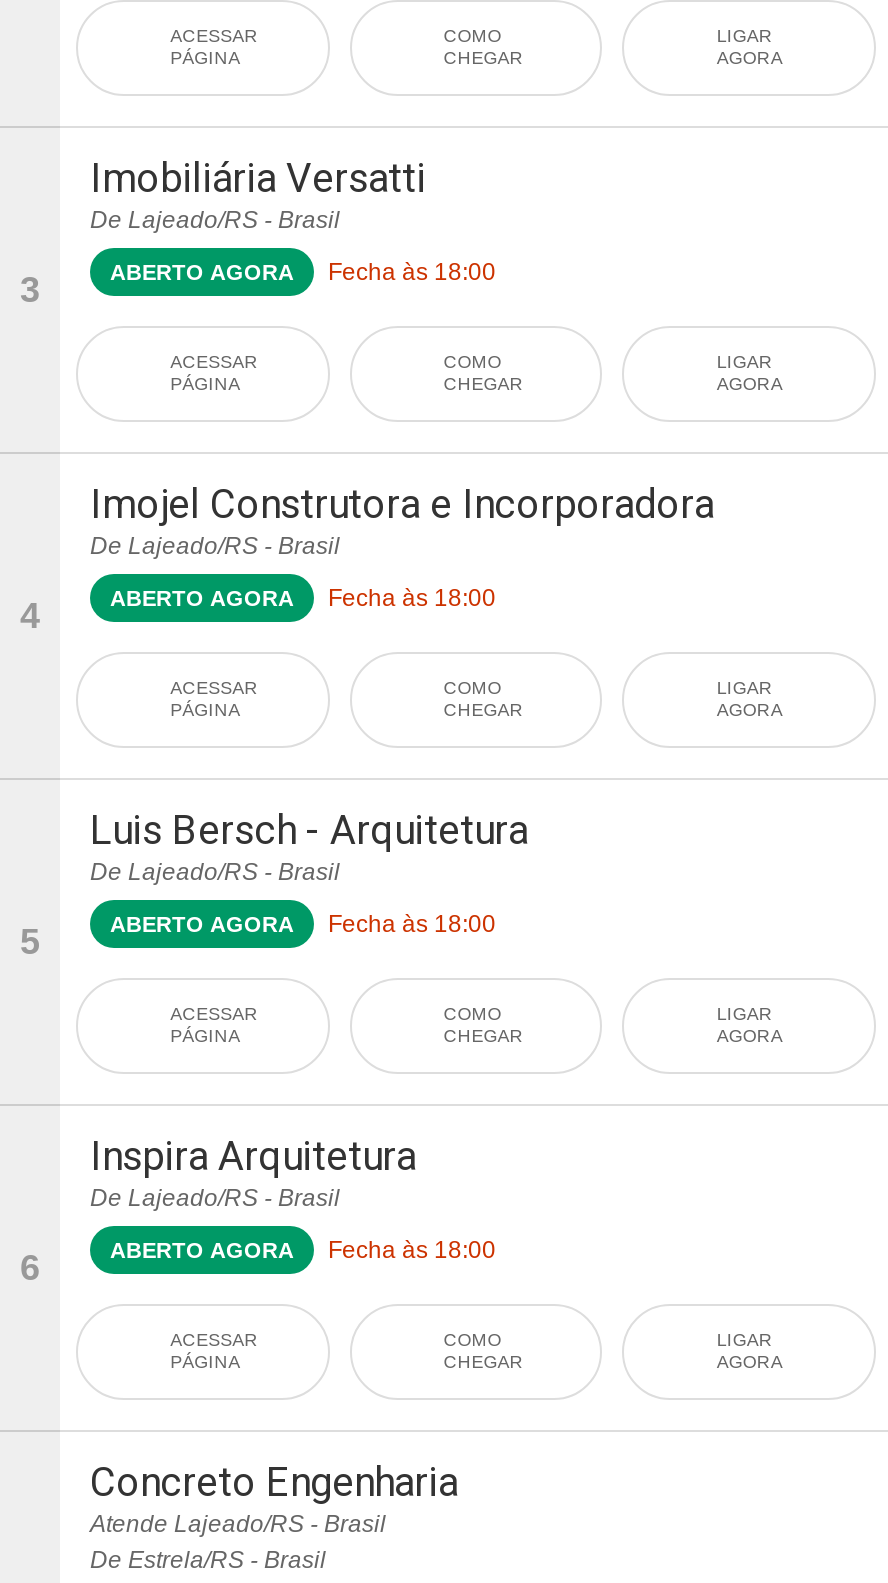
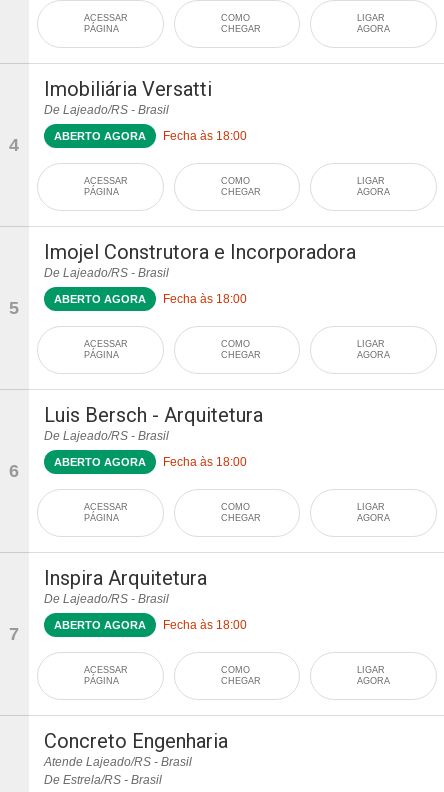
[20,270,40,310] 3 -> [9,135,19,155] 4
[20,596,40,636] 4 -> [9,298,19,318] 5
[20,922,40,962] 5 -> [9,461,19,481] 6
[20,1248,40,1288] 6 -> [9,624,19,644] 7

